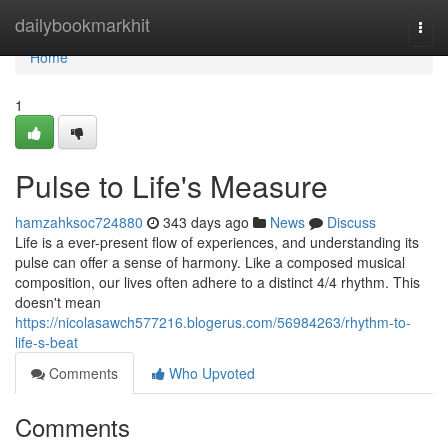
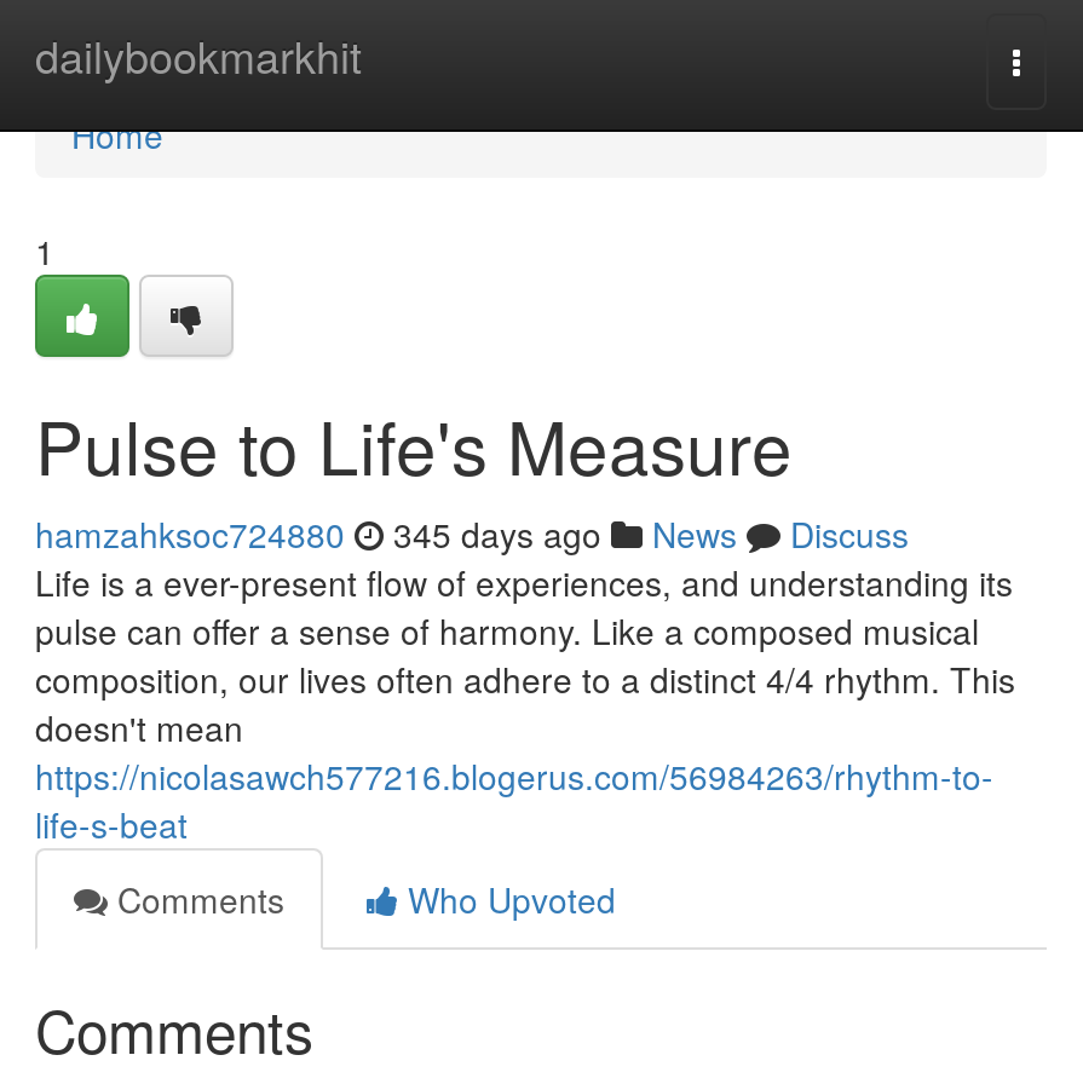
[15,212,376,232] hamzahksoc724880 343 days ago News Discuss -> [35,509,909,558] hamzahksoc724880 345 days ago News Discuss

